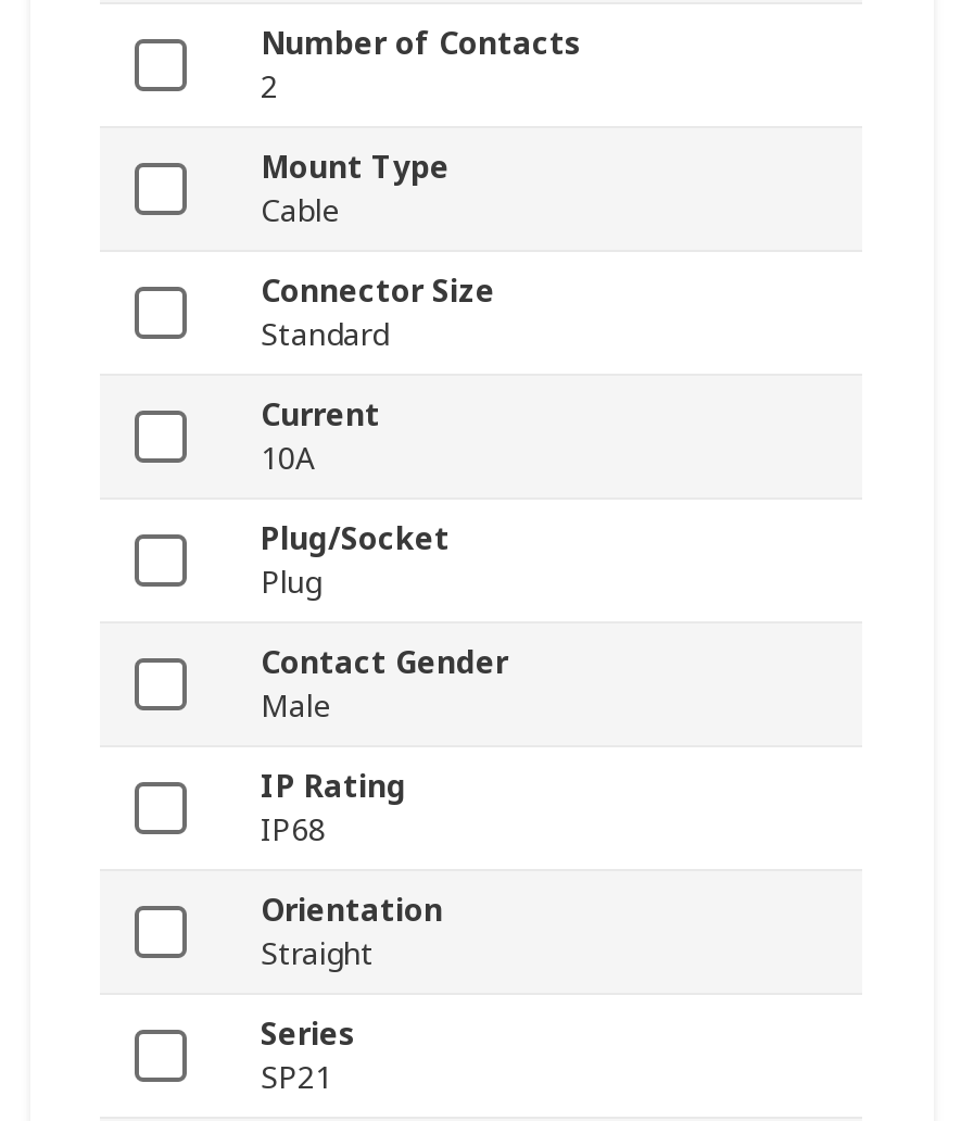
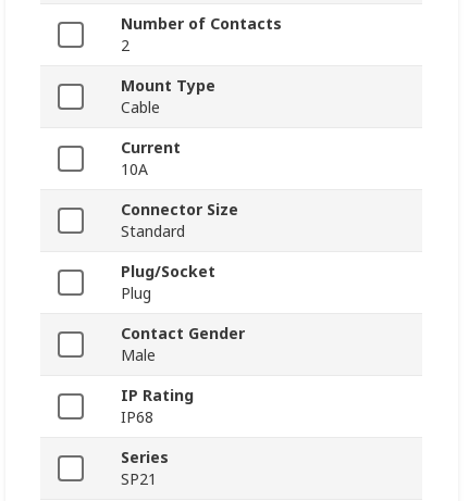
moved [261,269,495,354] -> [121,199,238,241]: Connector Size | Standard
[261,888,443,973] Orientation | Straight -> none

